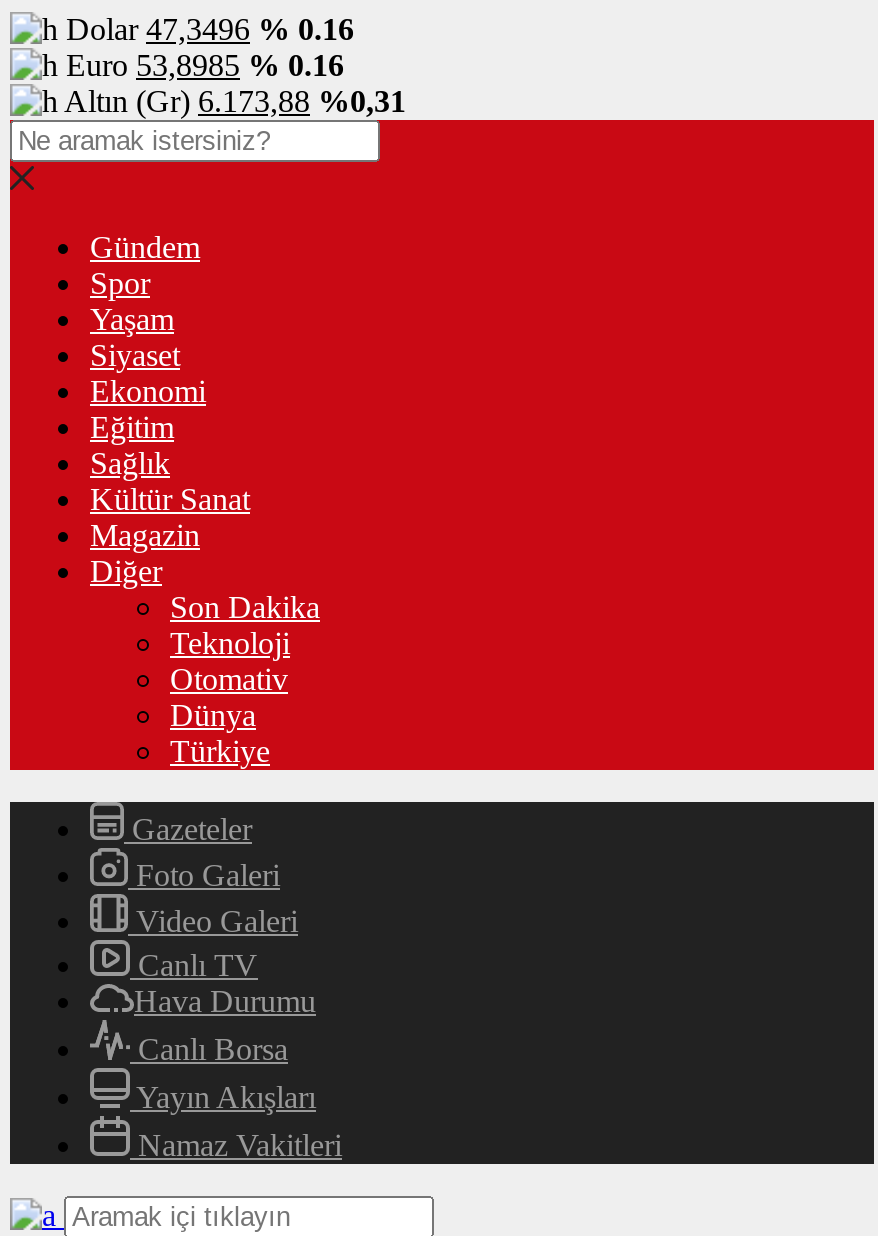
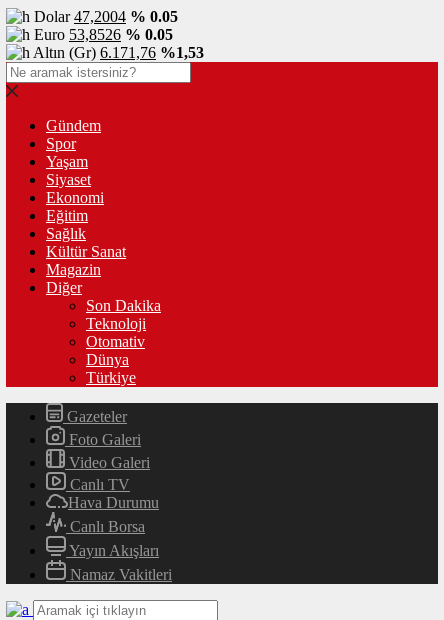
[66,12,354,46] Dolar 47,3496 % 0.16 -> [34,8,178,25] Dolar 47,2004 % 0.05
[66,48,344,82] Euro 53,8985 % 0.16 -> [34,26,173,43] Euro 53,8526 % 0.05
[64,84,406,118] Altın (Gr) 6.173,88 %0,31 -> [33,44,204,61] Altın (Gr) 6.171,76 %1,53

